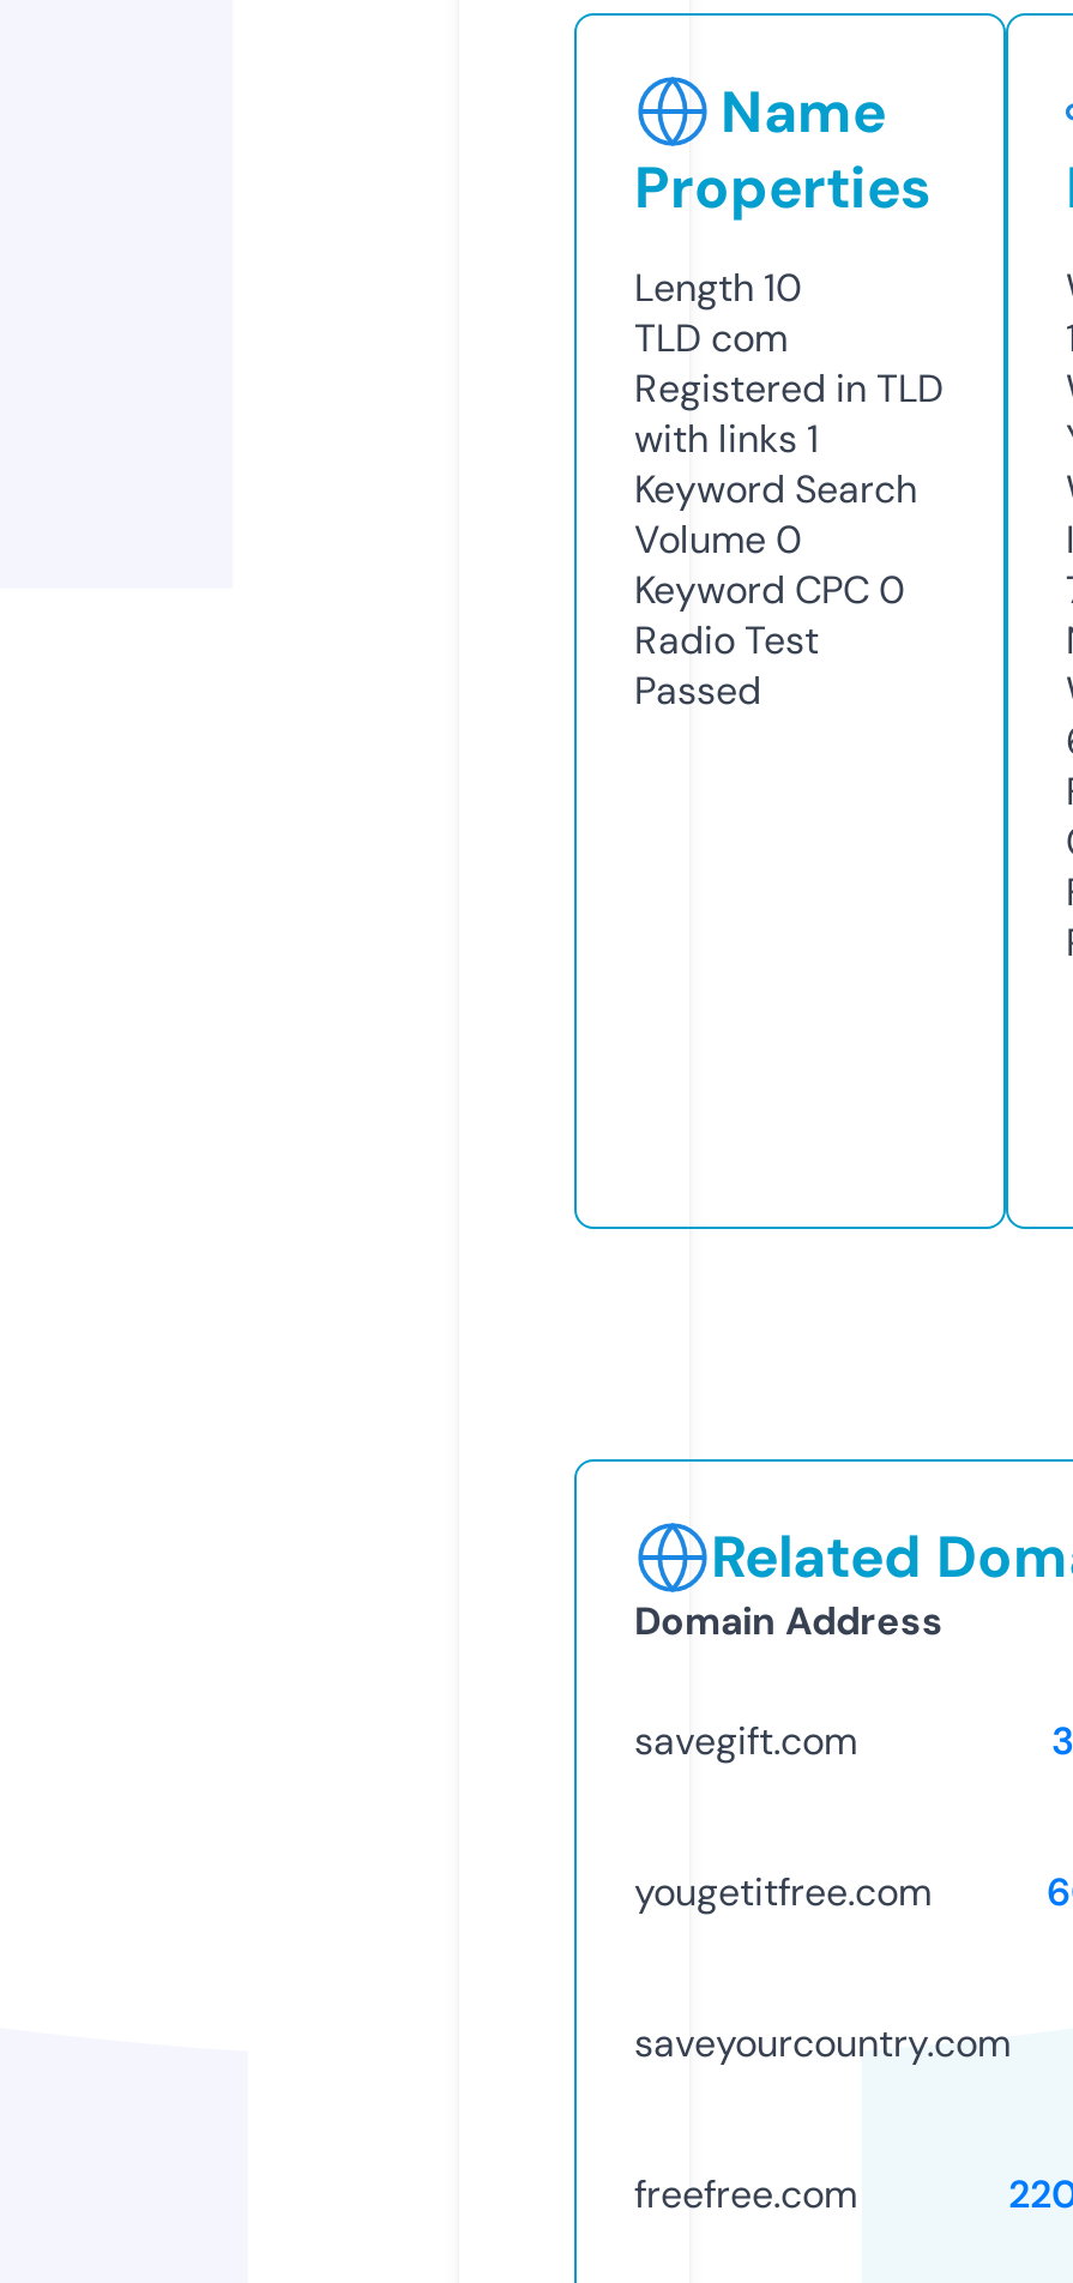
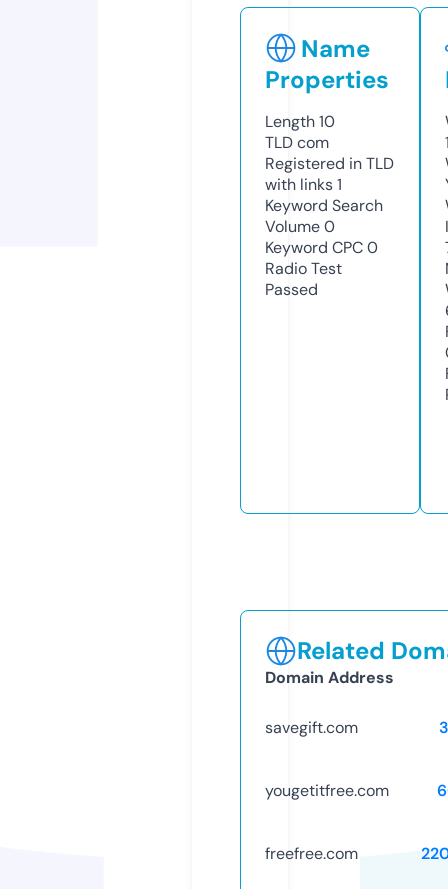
[634,2018,1011,2068] saveyourcountry.com -> none

